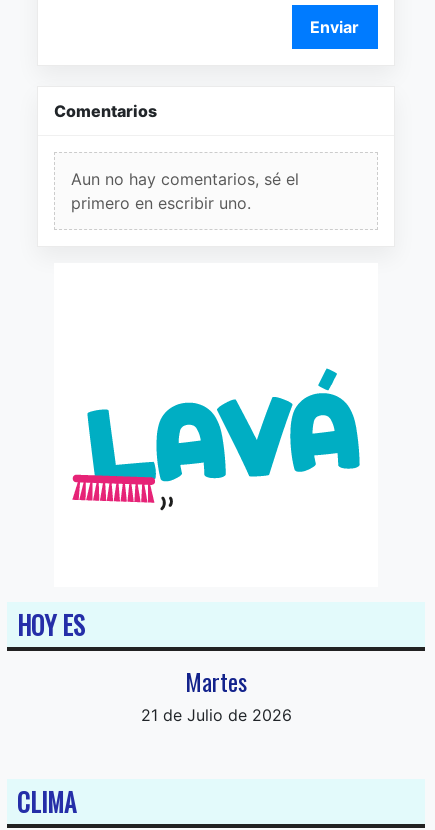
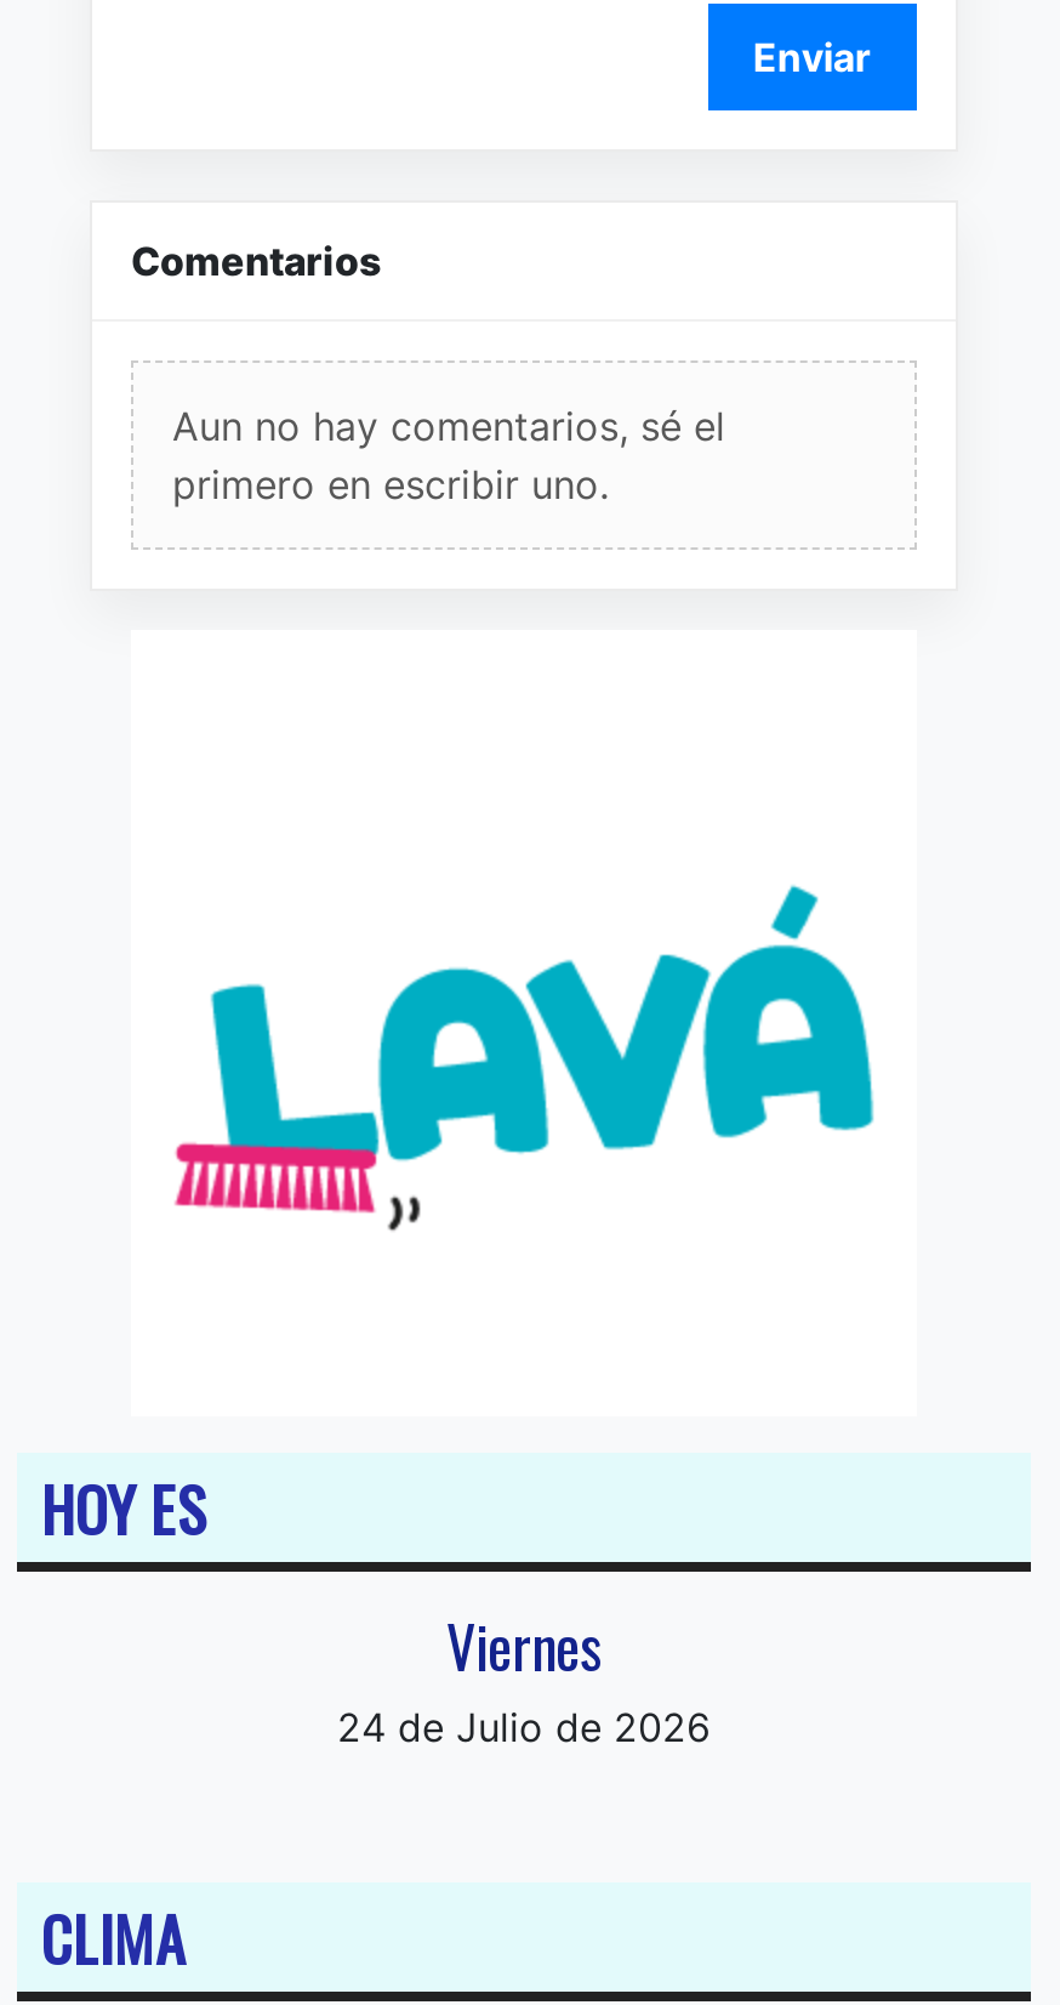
[140,663,291,725] Martes | 21 de Julio de 2026 -> [337,1601,711,1751] Viernes | 24 de Julio de 2026

